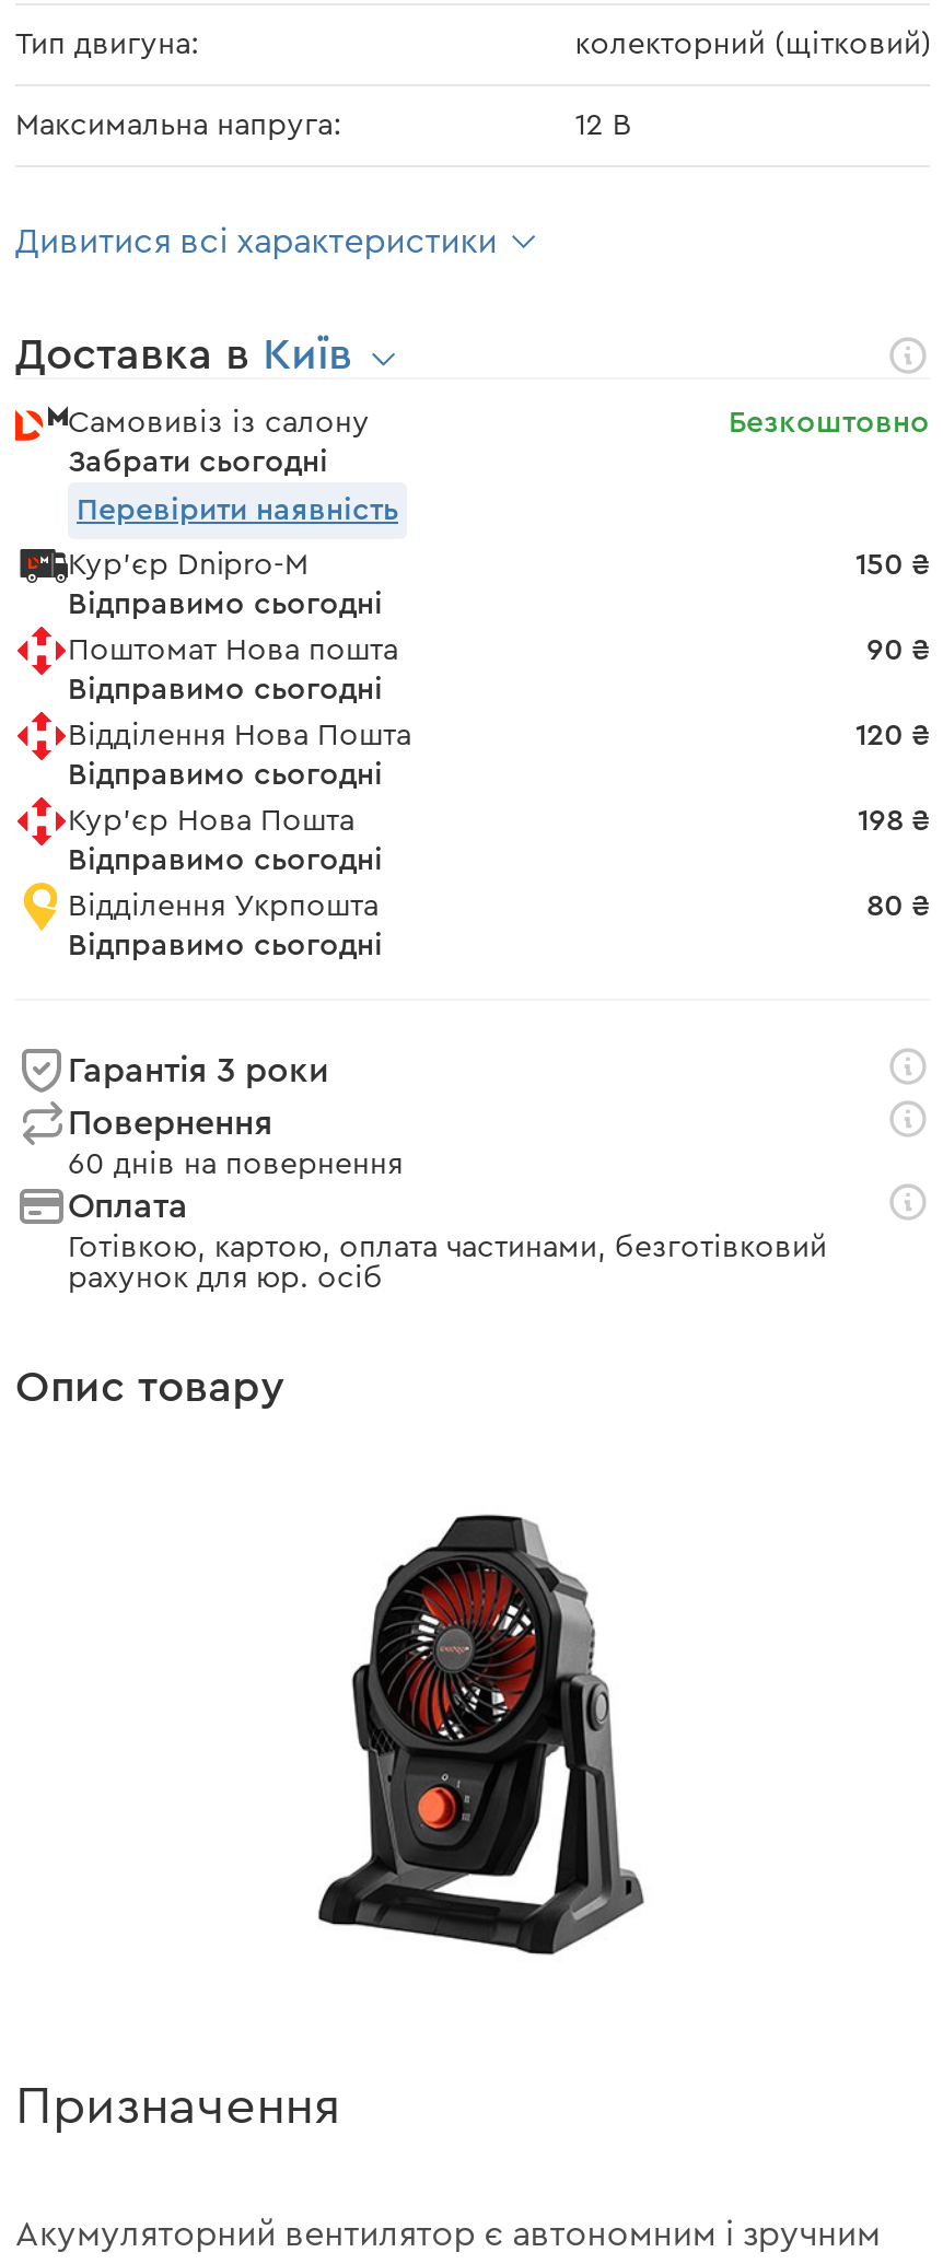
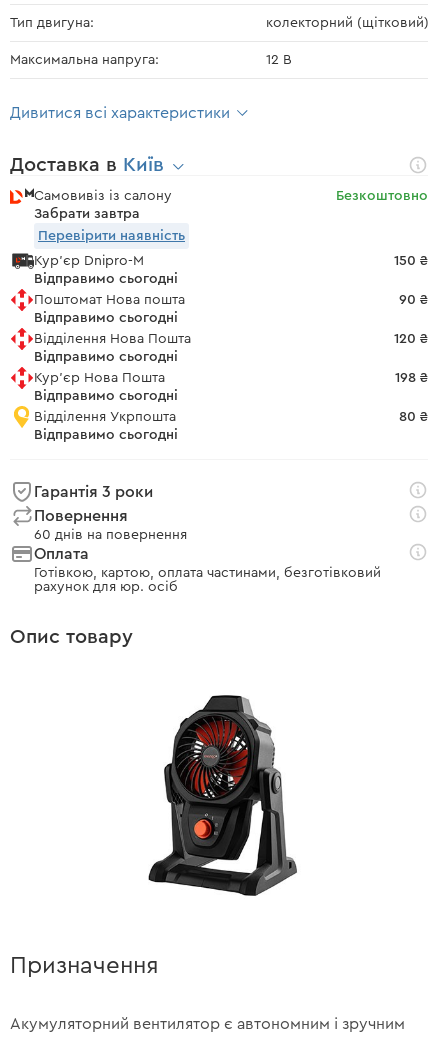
[68,447,328,478] Забрати сьогодні -> [34,207,140,221] Забрати завтра

